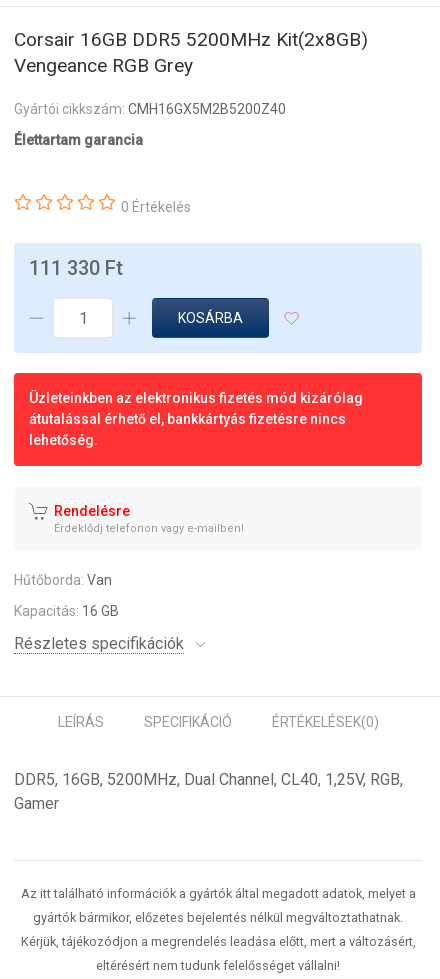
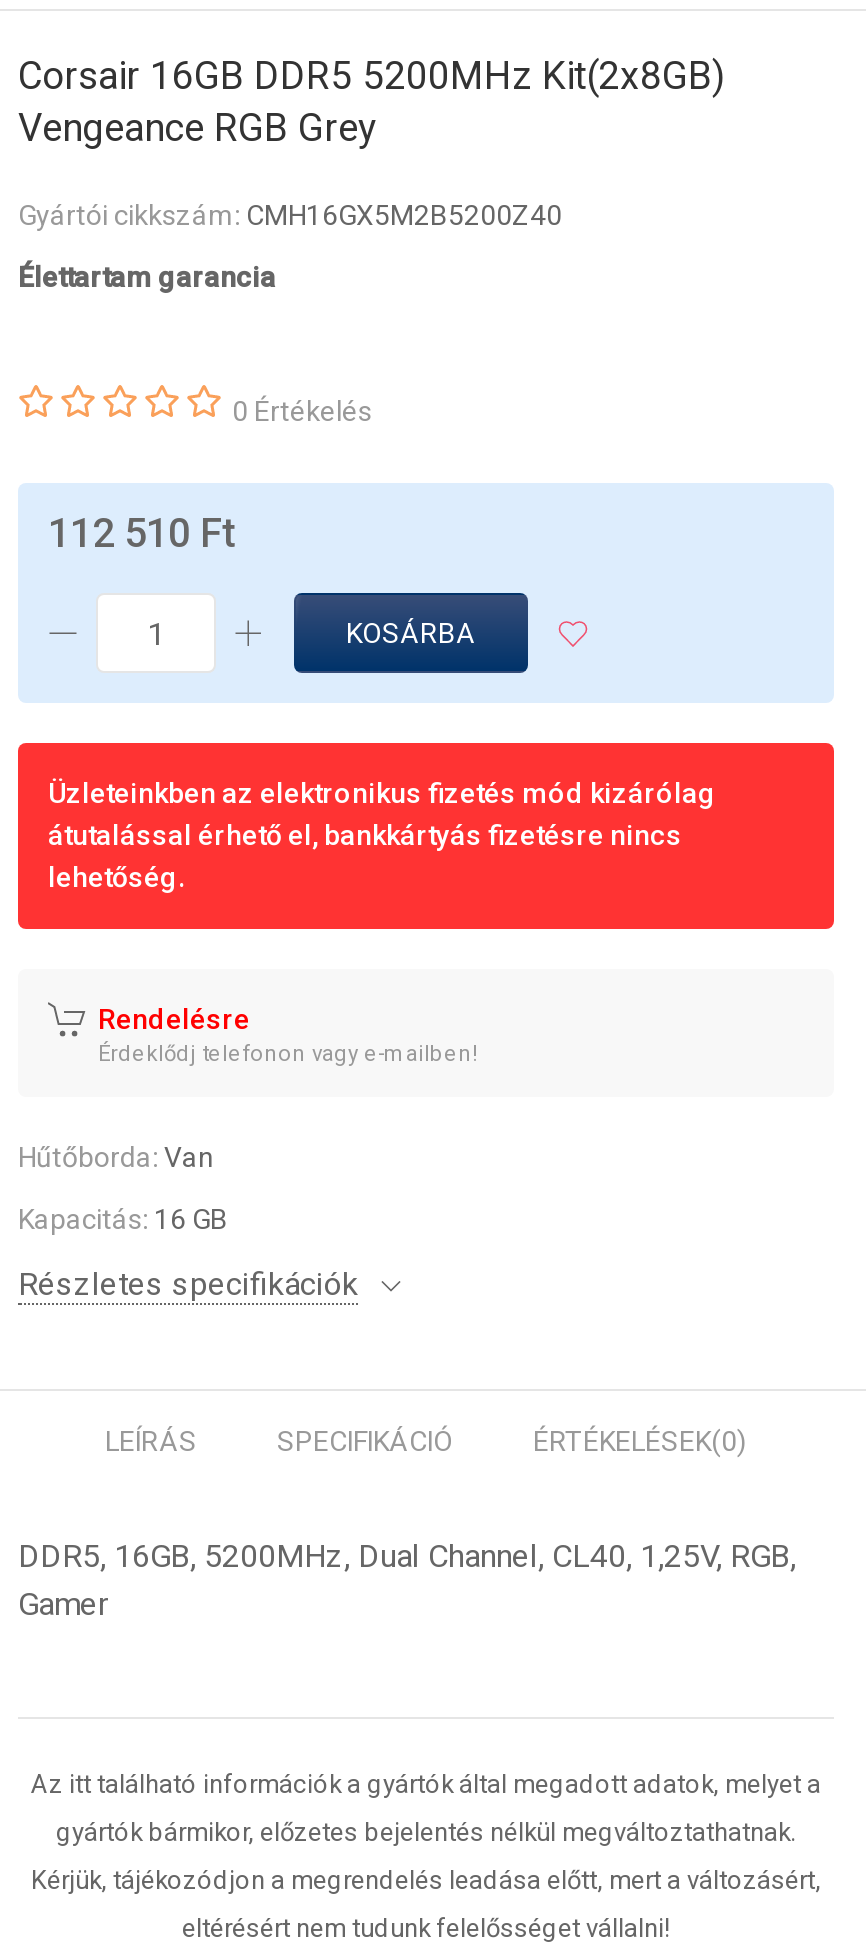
[29,256,123,280] 111 330 Ft -> [48,509,236,557] 112 510 Ft

